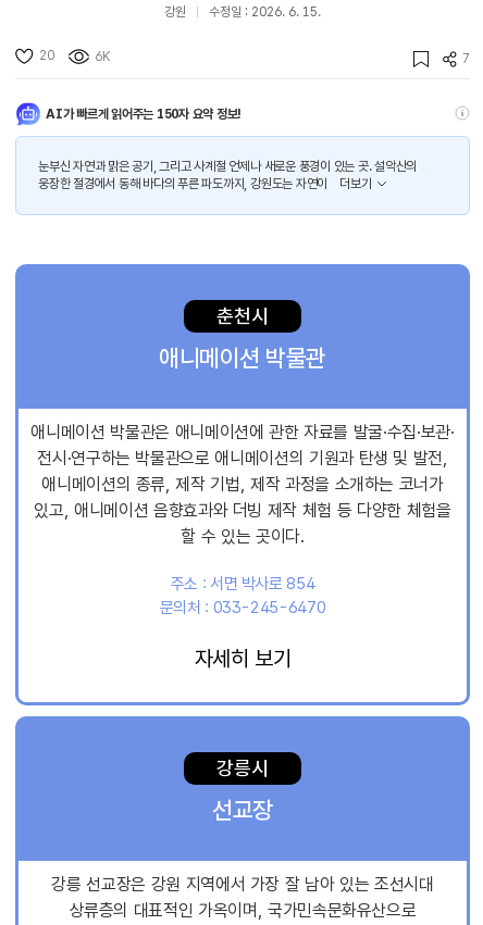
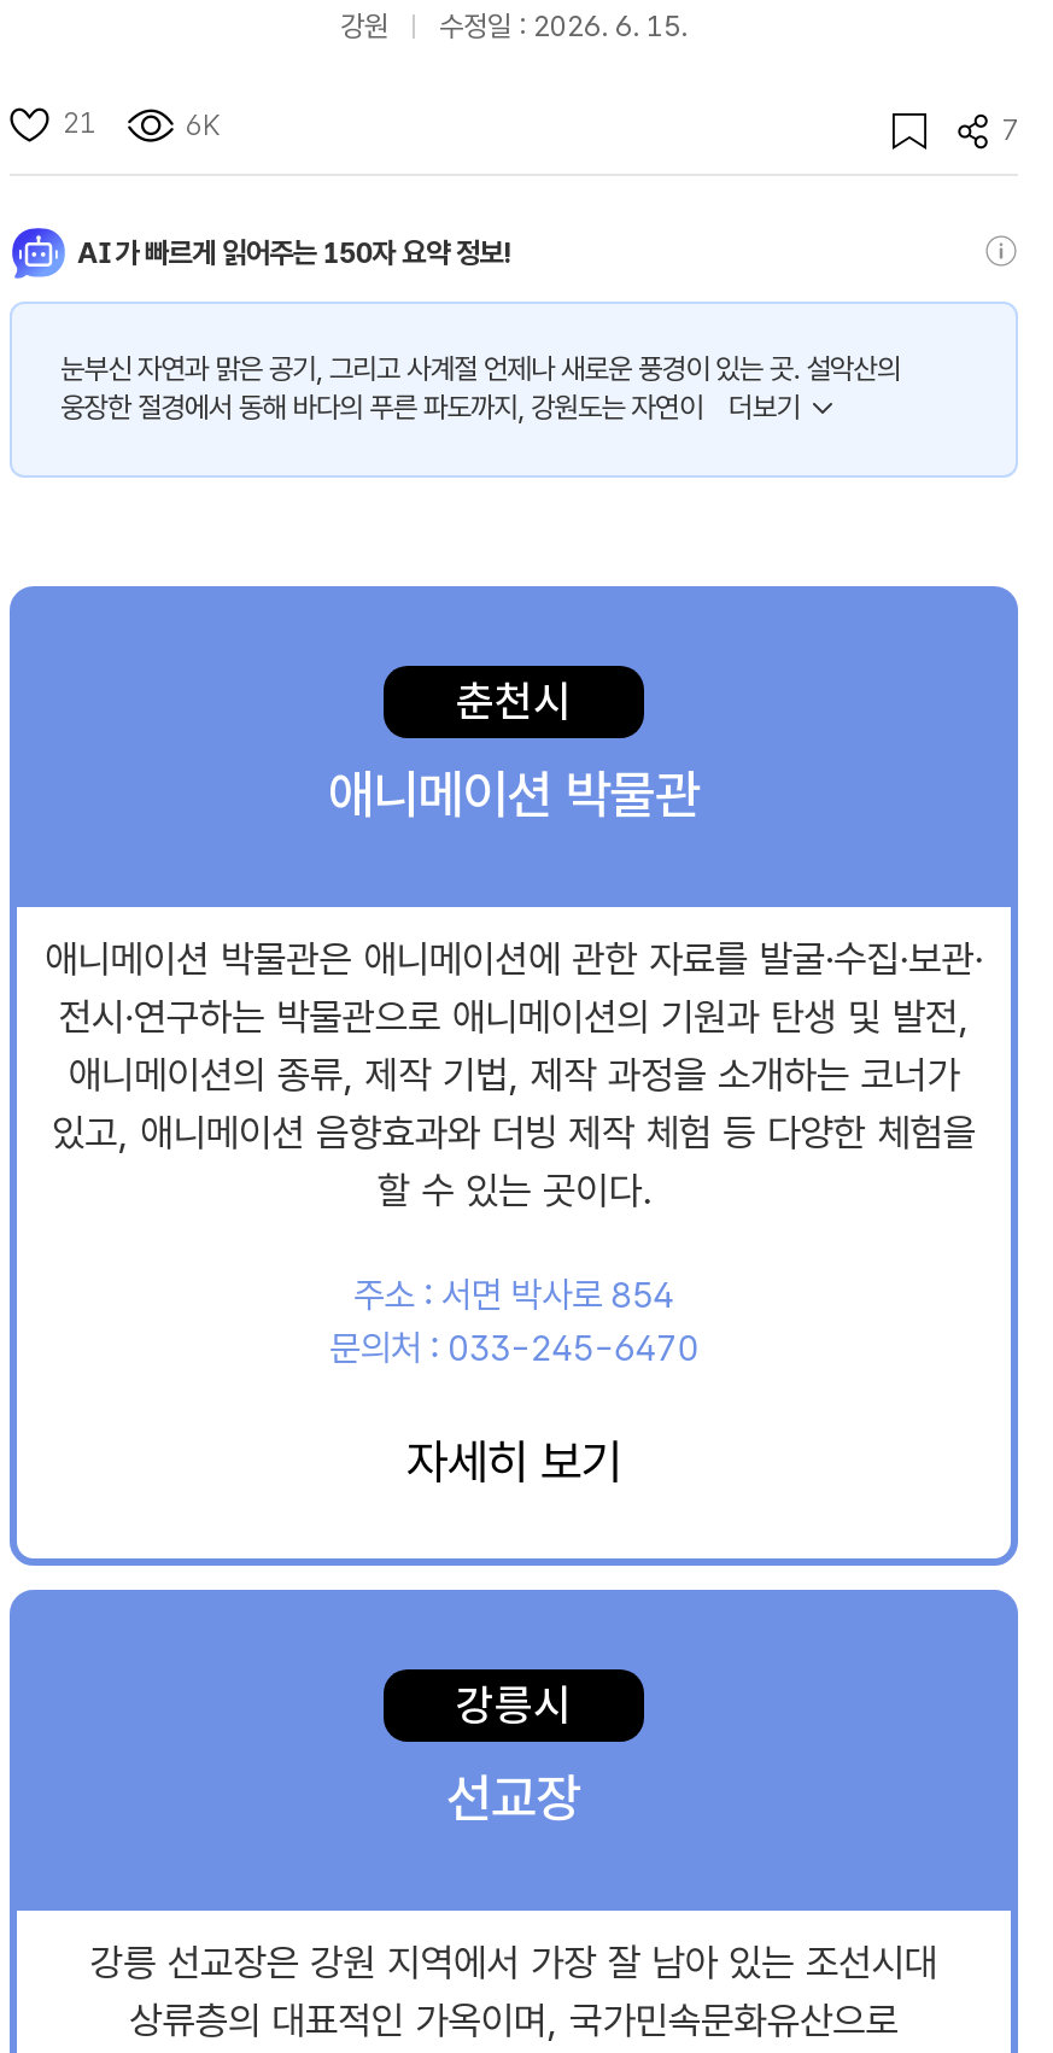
[39,48,54,63] 20 -> [63,106,96,140] 21

